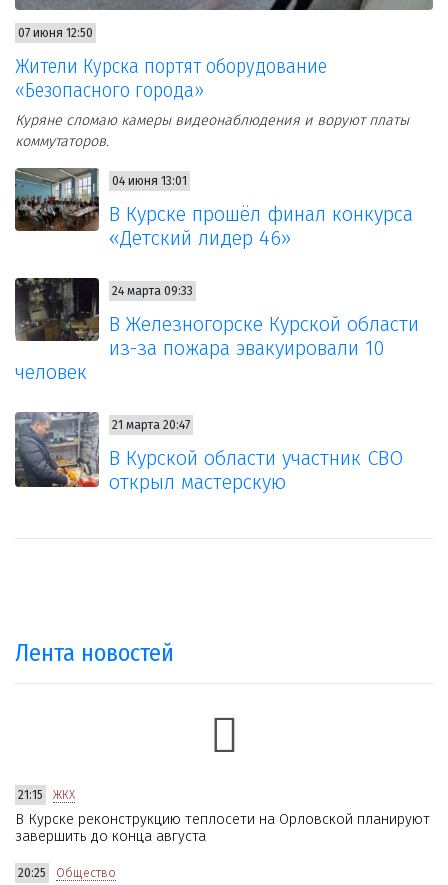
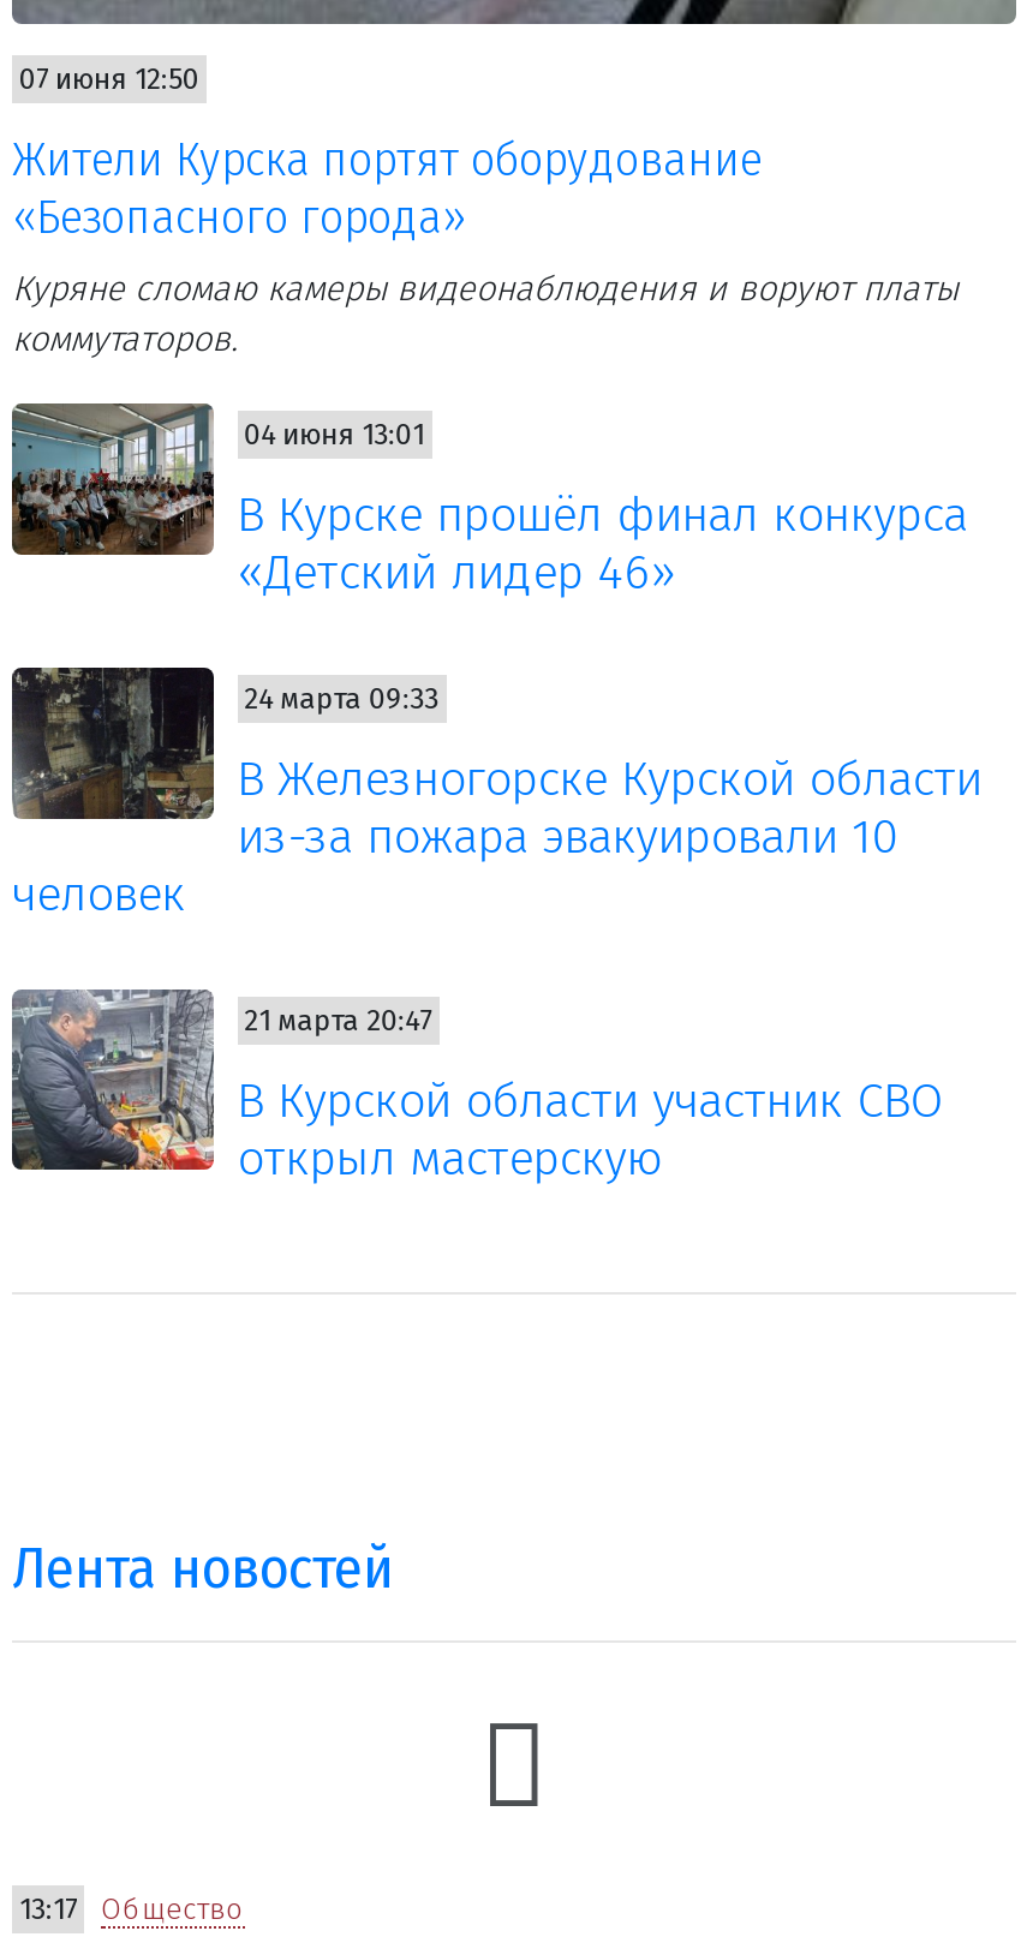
[15,788,430,880] 21:15 | ЖКХ | В Курске реконструкцию теплосети на Орловской планируют | завершить до конца августа | 20:25 -> [19,1892,77,1926] 13:17

